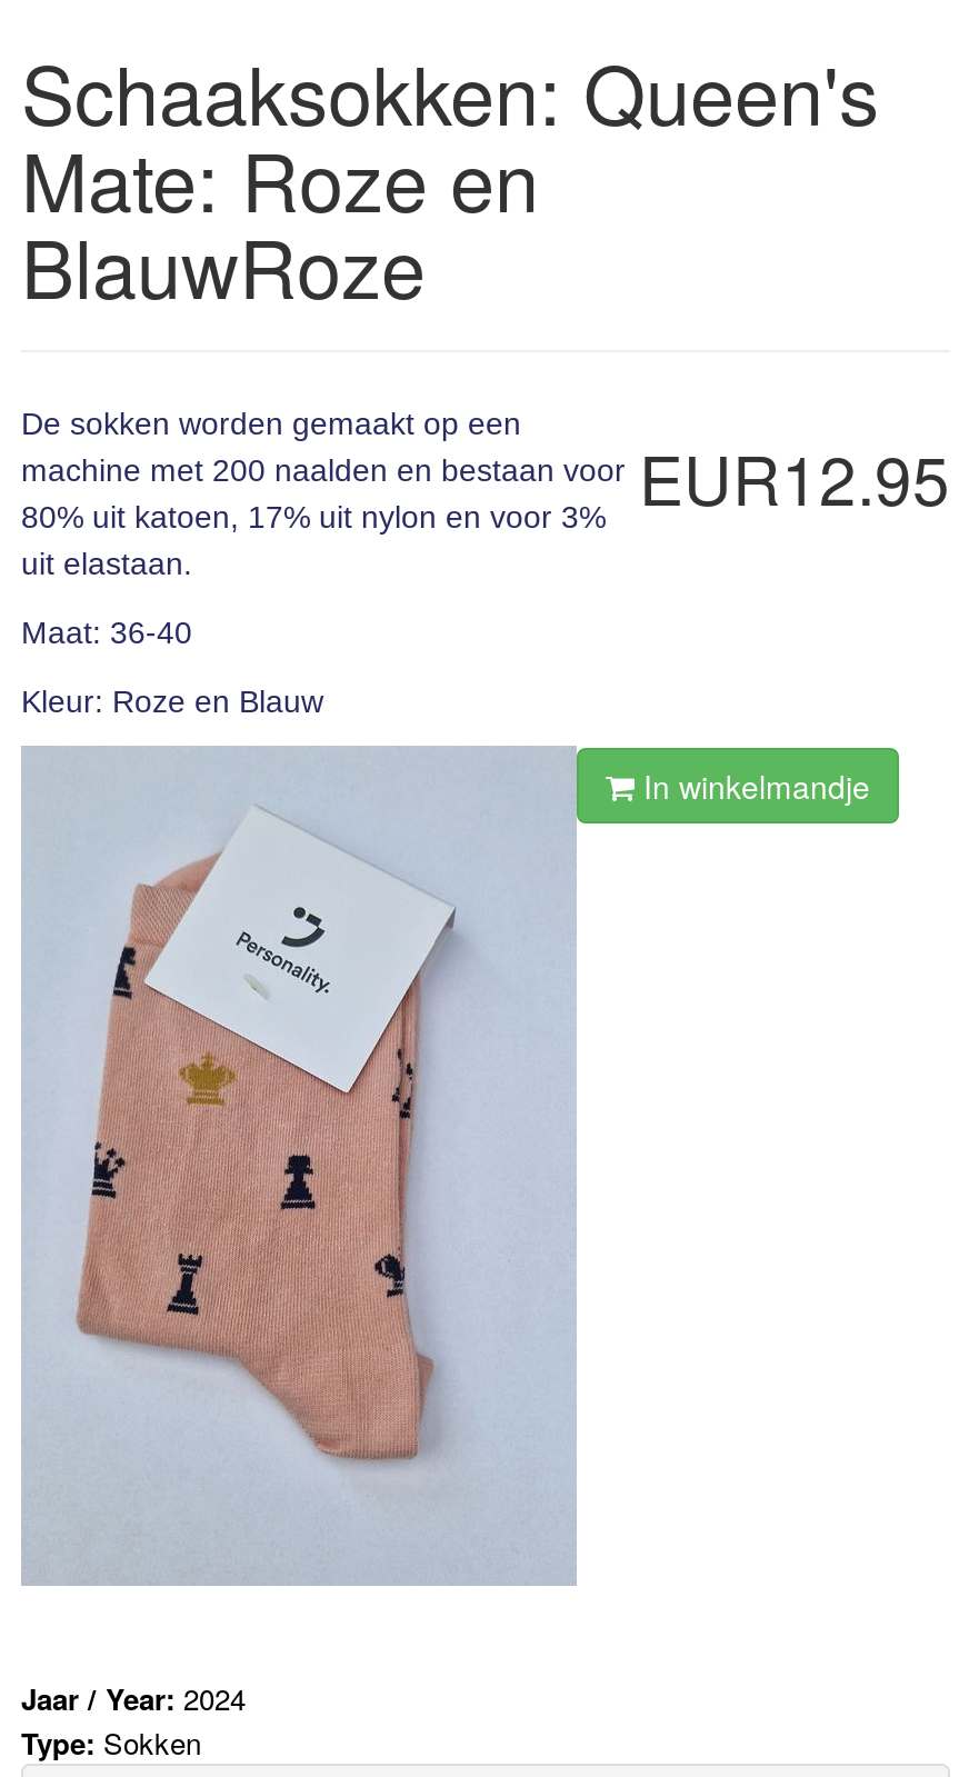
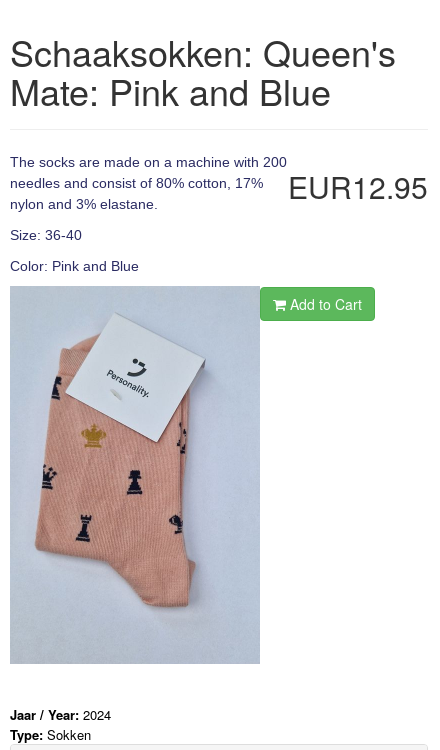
[21,121,539,321] Mate: Roze en | BlauwRoze -> [10,65,331,116] Mate: Pink and Blue
[21,406,626,581] De sokken worden gemaakt op een | machine met 200 naalden en bestaan voor | 80% uit katoen, 17% uit nylon en voor 3% | uit elastaan. -> [10,154,287,212] The socks are made on a machine with 200 | needles and consist of 80% cotton, 17% | nylon and 3% elastane.
[21,615,192,650] Maat: 36-40 -> [10,227,82,243] Size: 36-40
[21,683,323,719] Kleur: Roze en Blauw -> [10,258,139,274] Color: Pink and Blue
[635,763,870,808] In winkelmandje -> [286,294,362,314] Add to Cart

